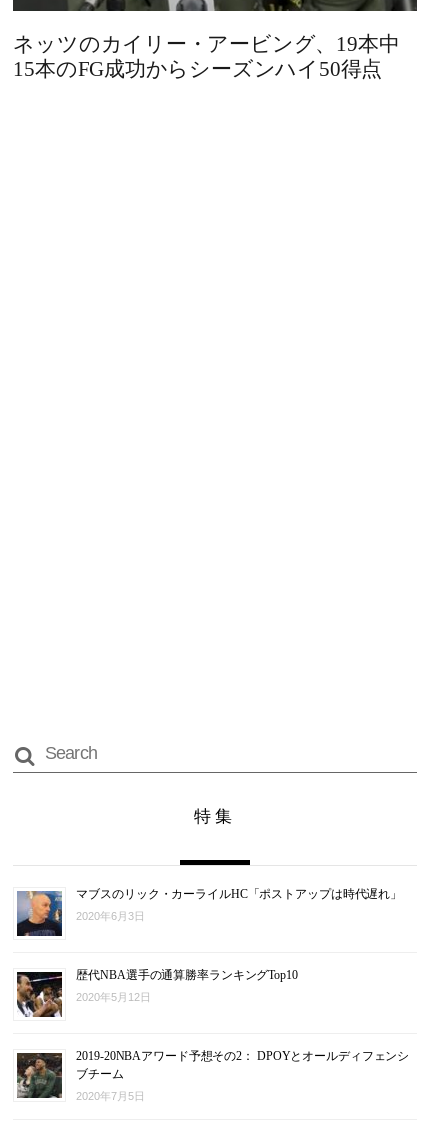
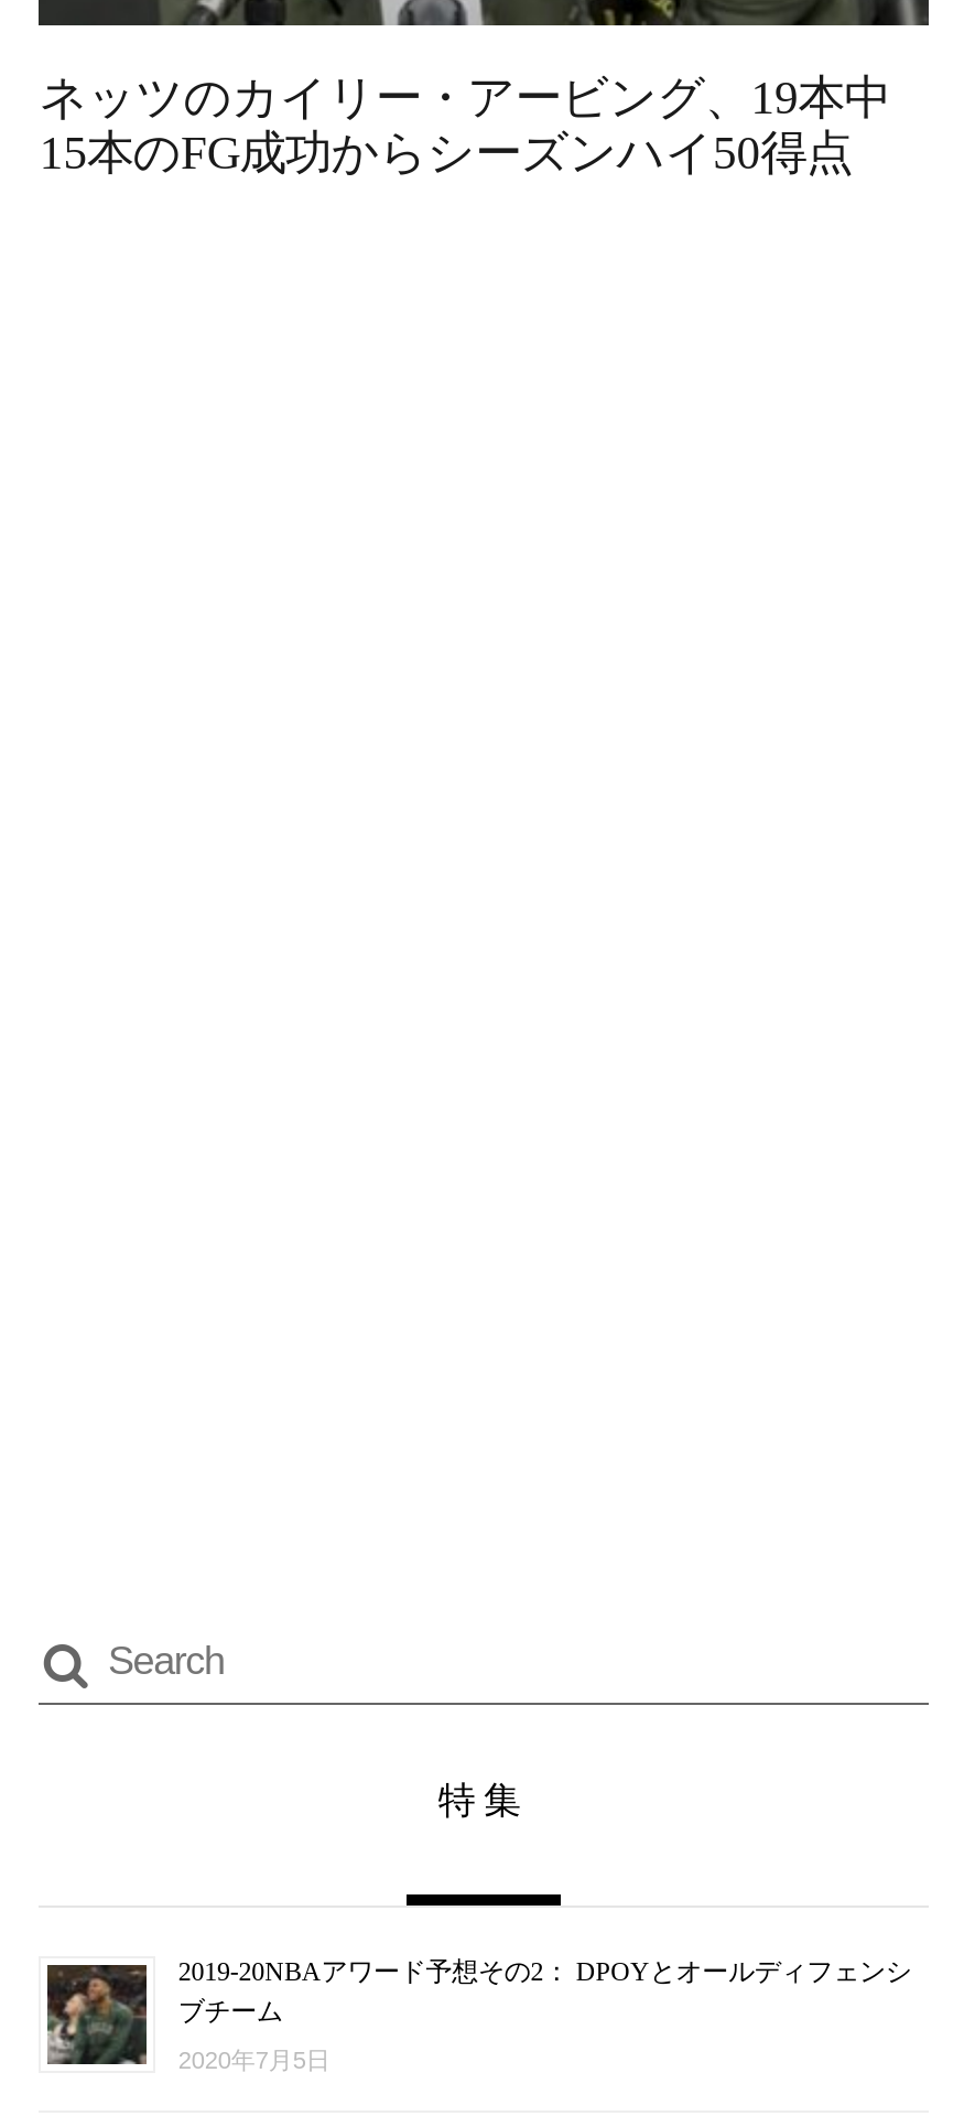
[17,887,402,937] [image] | マブスのリック・カーライルHC「ポストアップは時代遅れ」 | 2020年6月3日 -> none
[16,968,298,1018] [image] | 歴代NBA選手の通算勝率ランキングTop10 | 2020年5月12日 -> none

